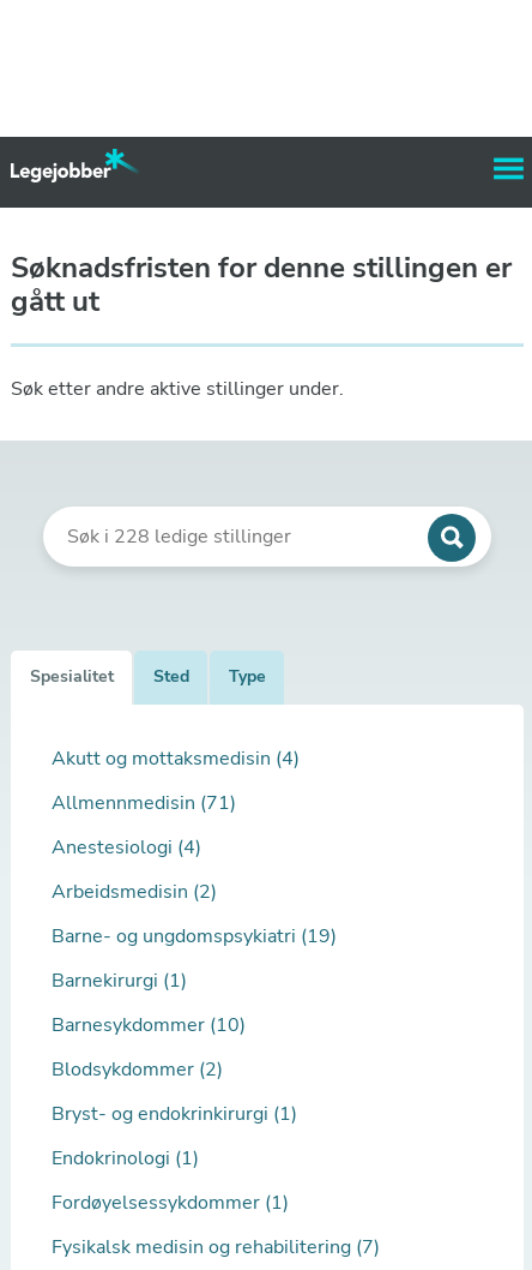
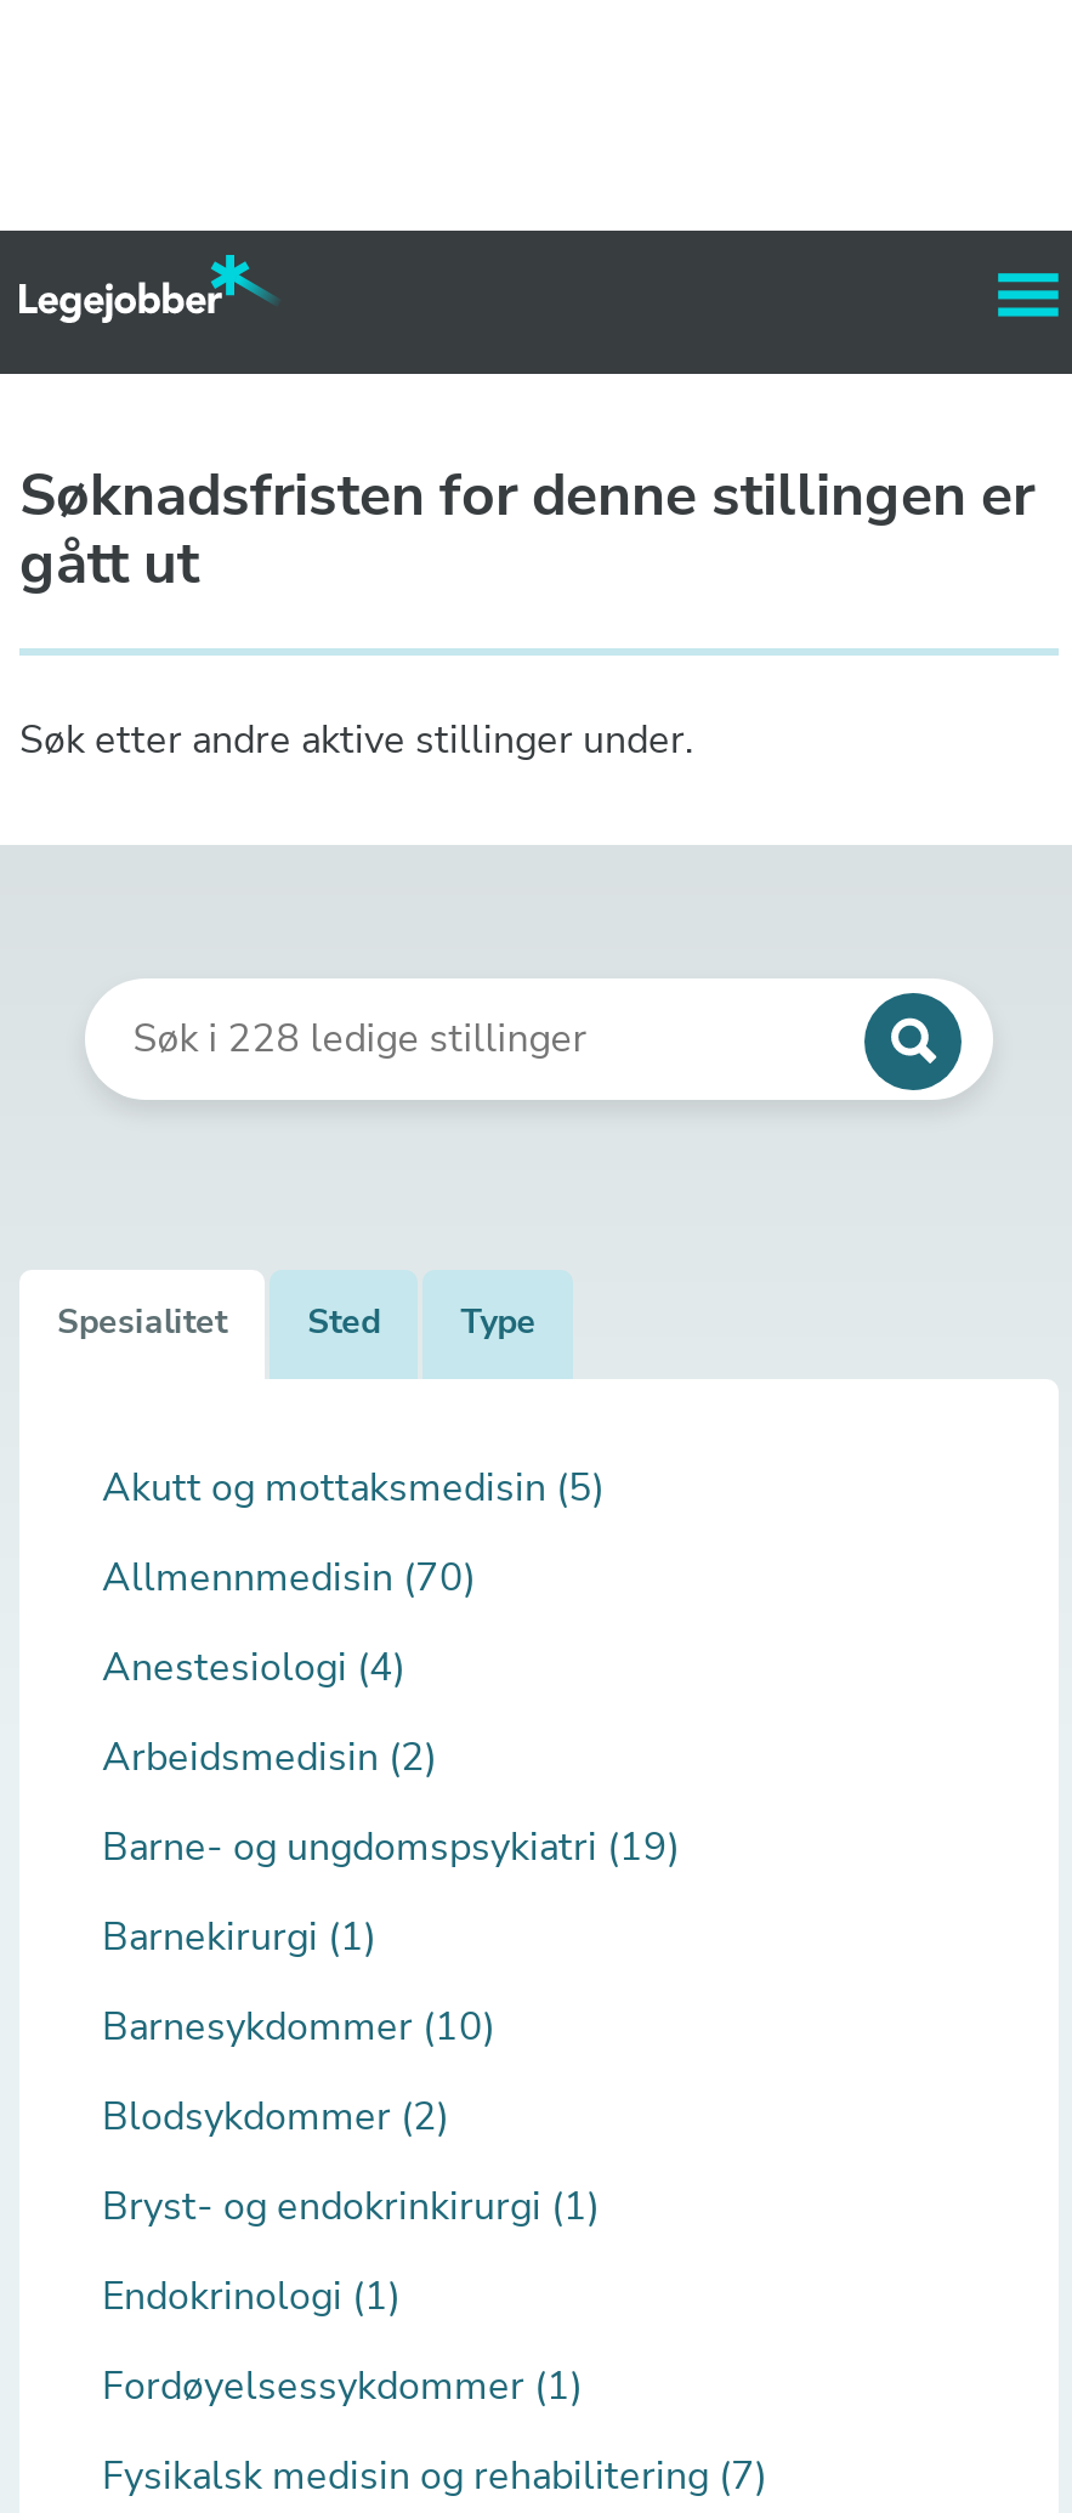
[52,745,300,772] Akutt og mottaksmedisin (4) -> [102,1461,605,1515] Akutt og mottaksmedisin (5)
[52,790,236,816] Allmennmedisin (71) -> [102,1551,476,1605] Allmennmedisin (70)

